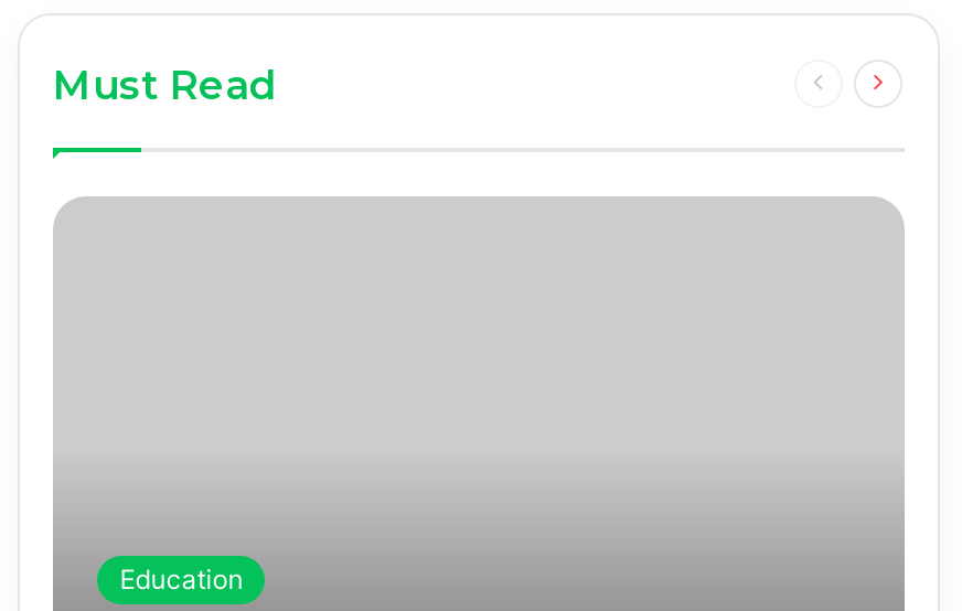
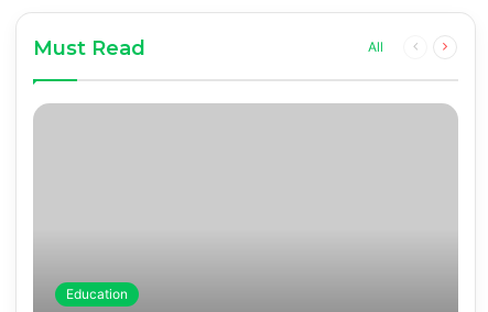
none -> [368,38,383,55] All

